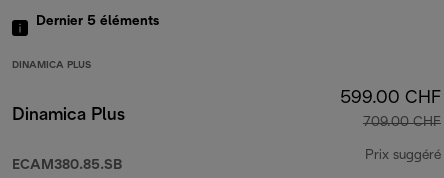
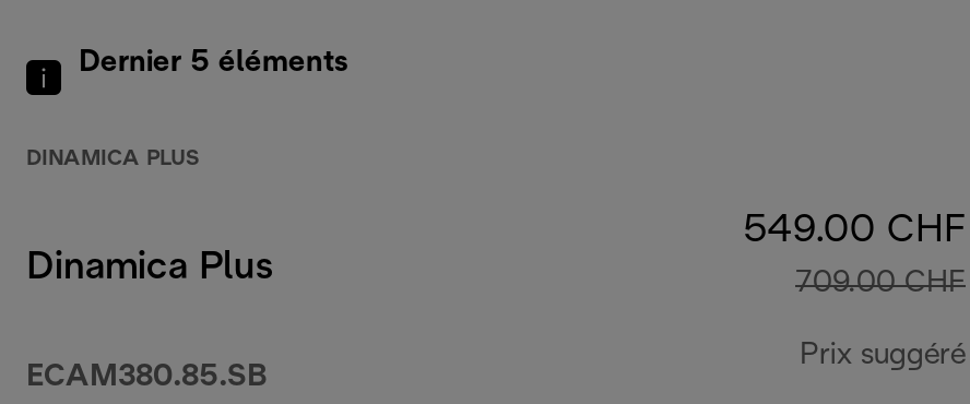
[340,90,441,107] 599.00 CHF -> [743,214,966,251] 549.00 CHF

